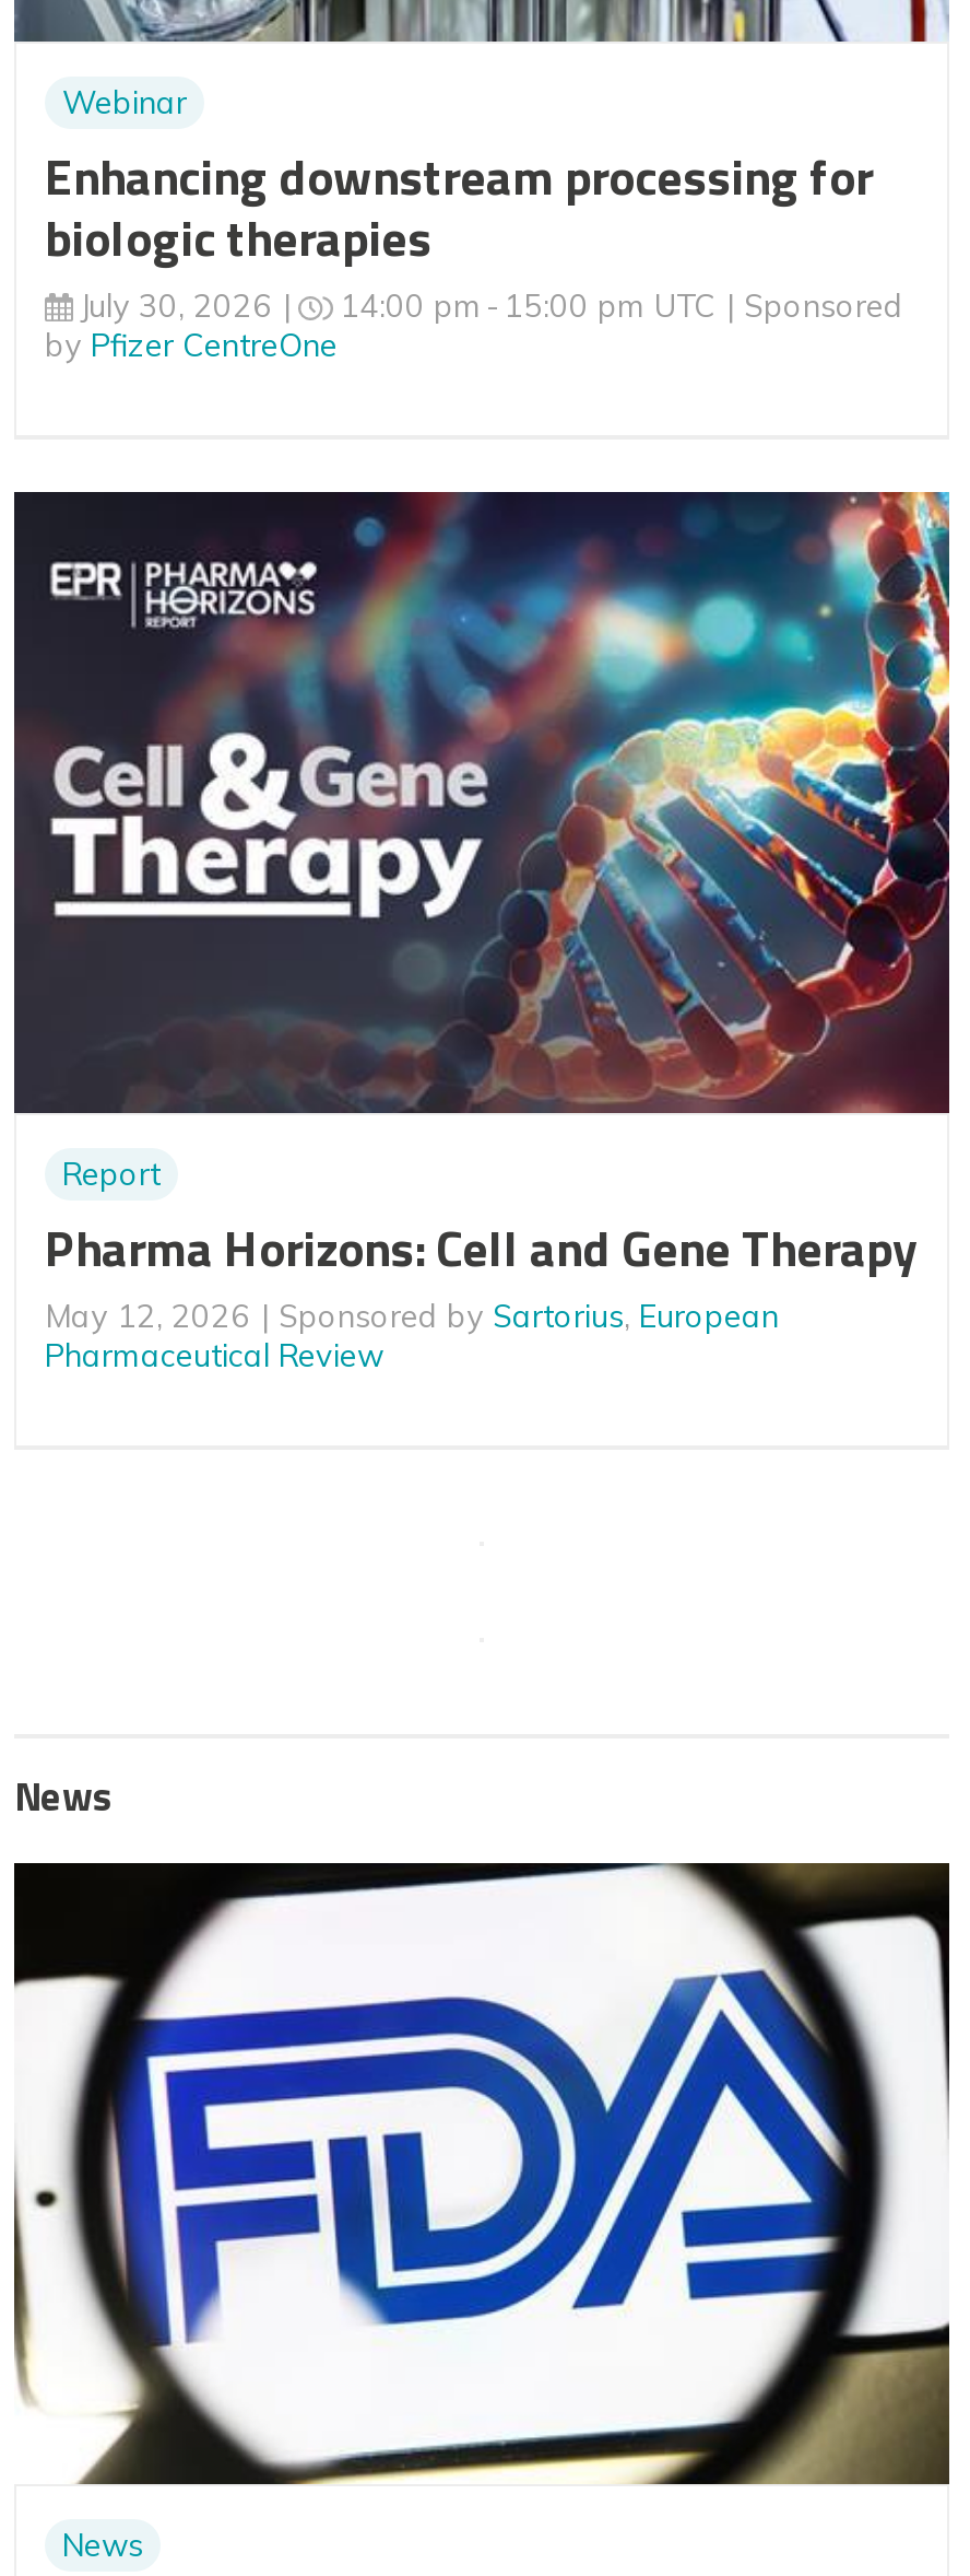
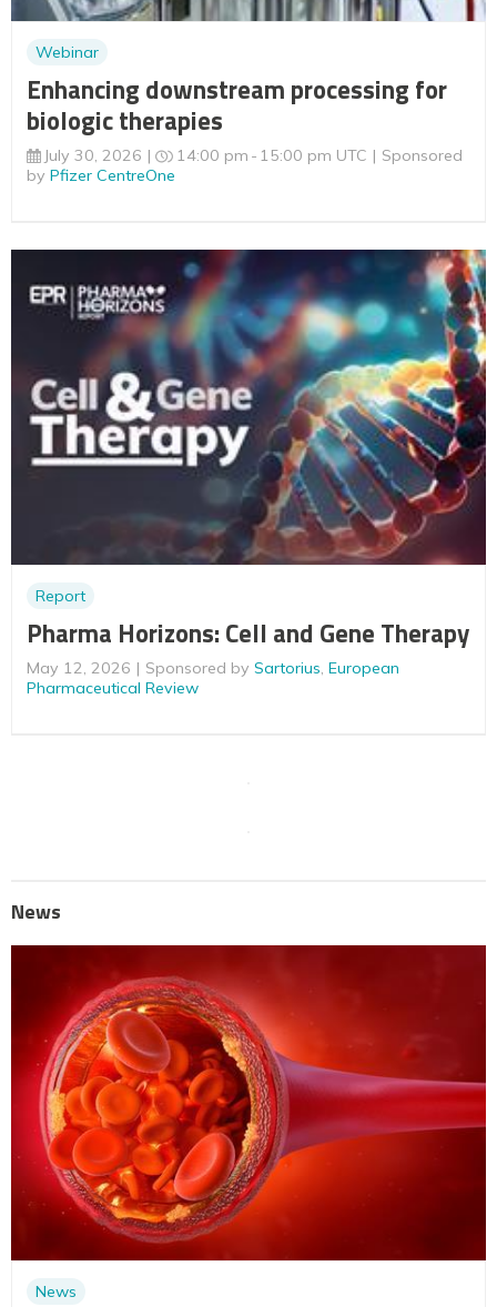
[12,1861,951,2486] [image] -> [10,944,487,1262] [image]

